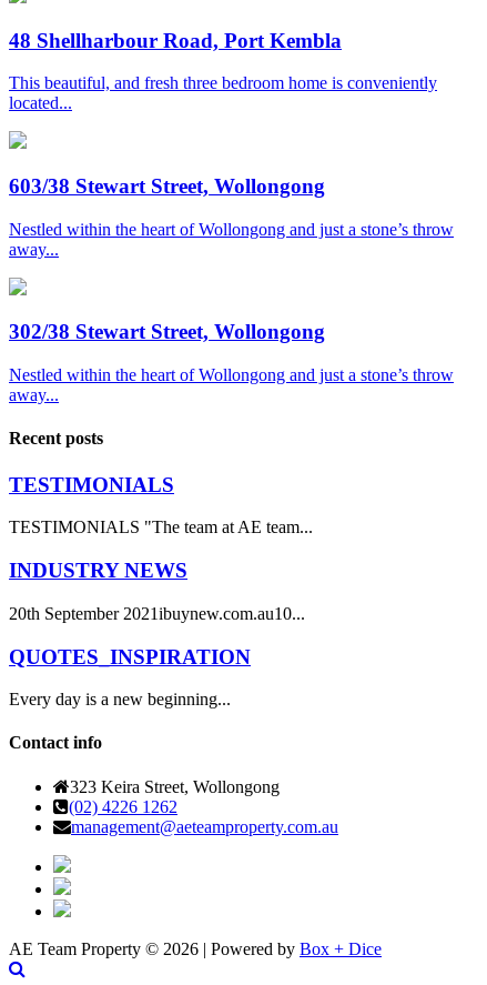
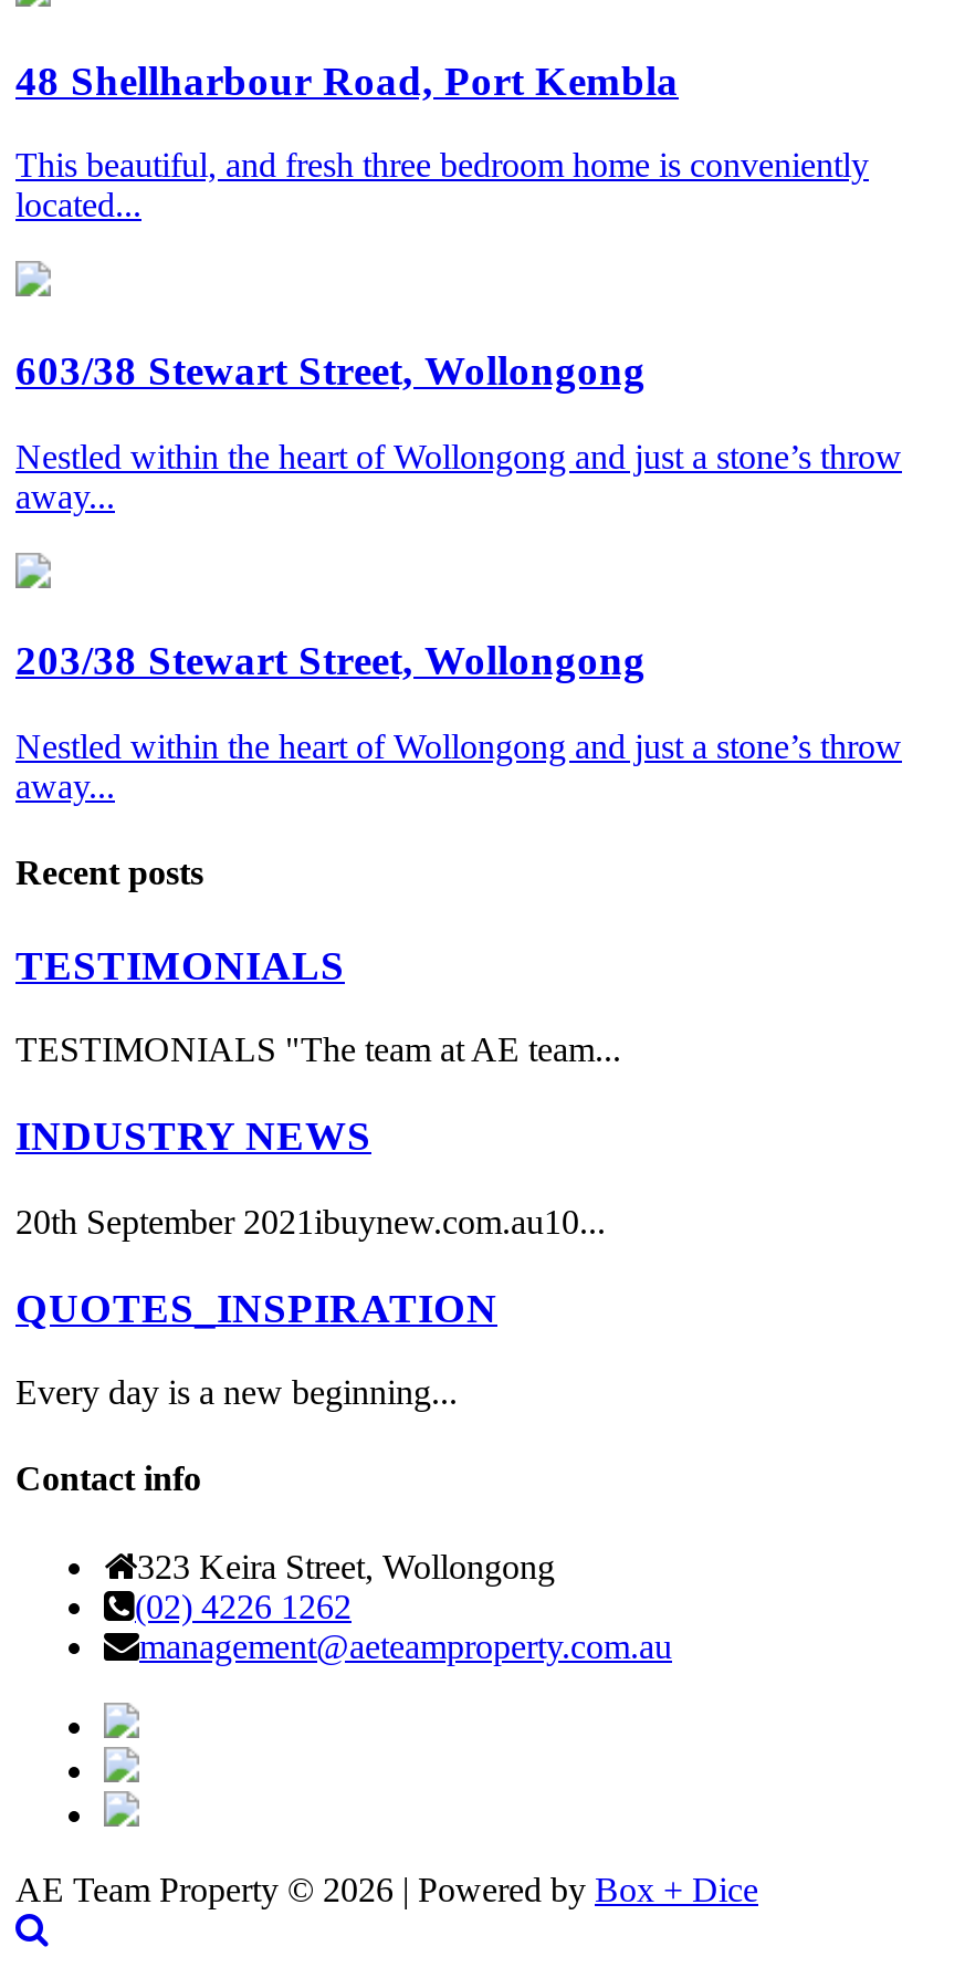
[9,320,325,344] 302/38 Stewart Street, Wollongong -> [15,638,646,684] 203/38 Stewart Street, Wollongong

